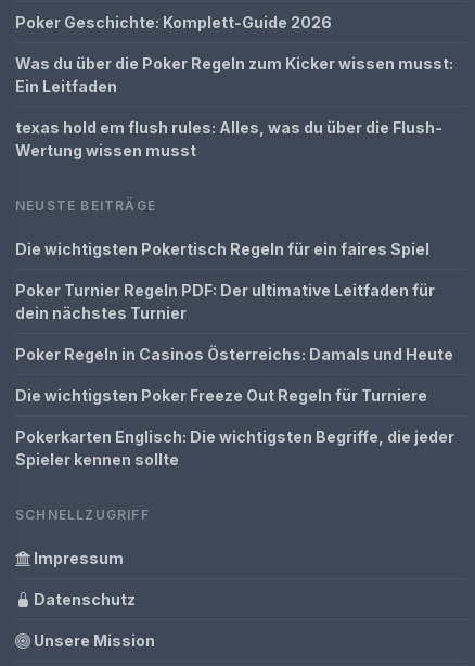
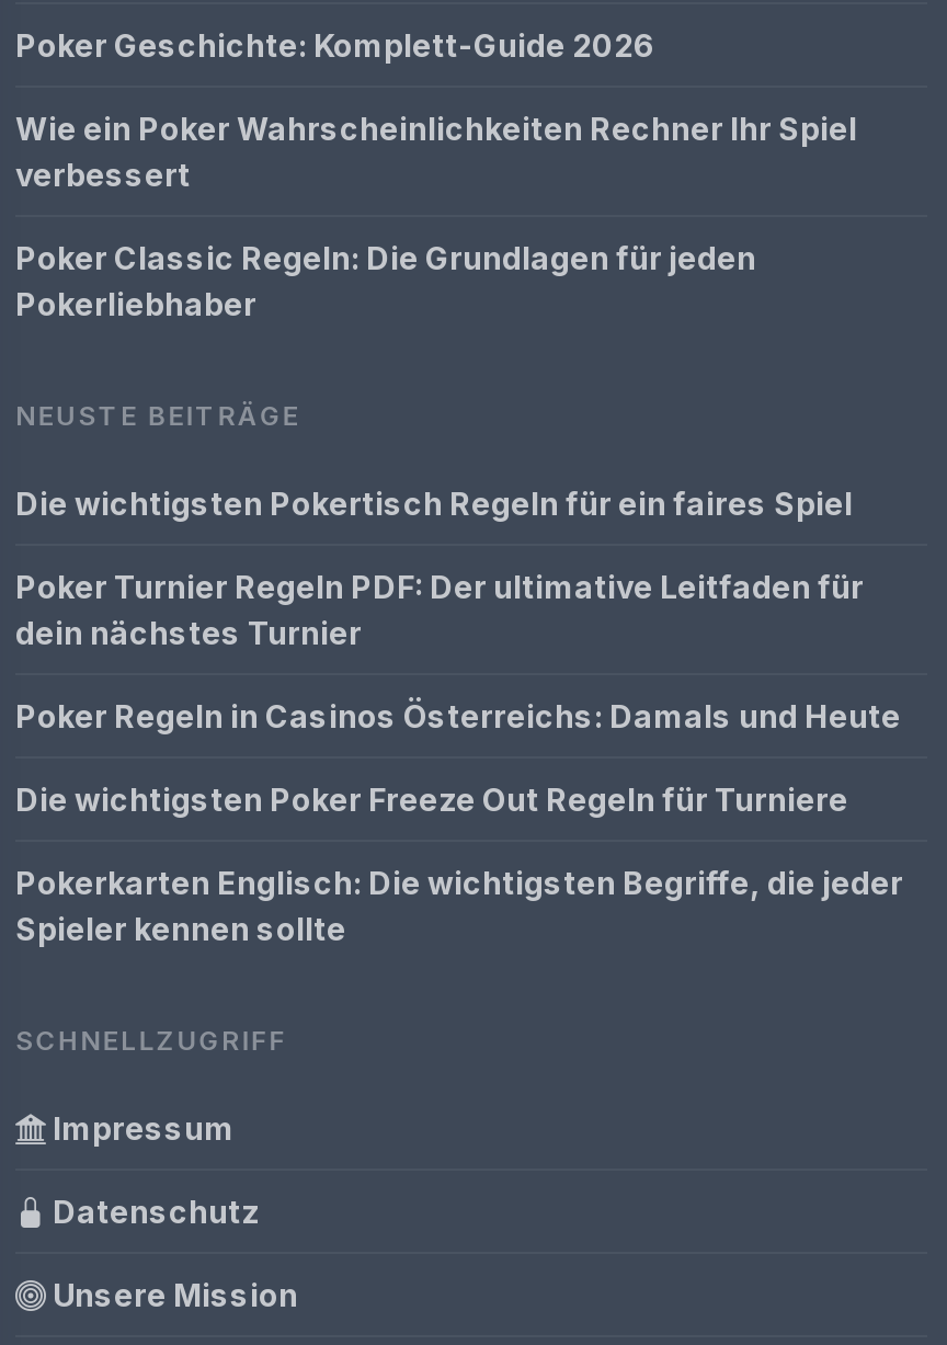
[15,54,453,96] Was du über die Poker Regeln zum Kicker wissen musst: | Ein Leitfaden -> [15,110,857,193] Wie ein Poker Wahrscheinlichkeiten Rechner Ihr Spiel | verbessert
[15,118,442,160] texas hold em flush rules: Alles, was du über die Flush- | Wertung wissen musst -> [15,239,756,323] Poker Classic Regeln: Die Grundlagen für jeden | Pokerliebhaber

